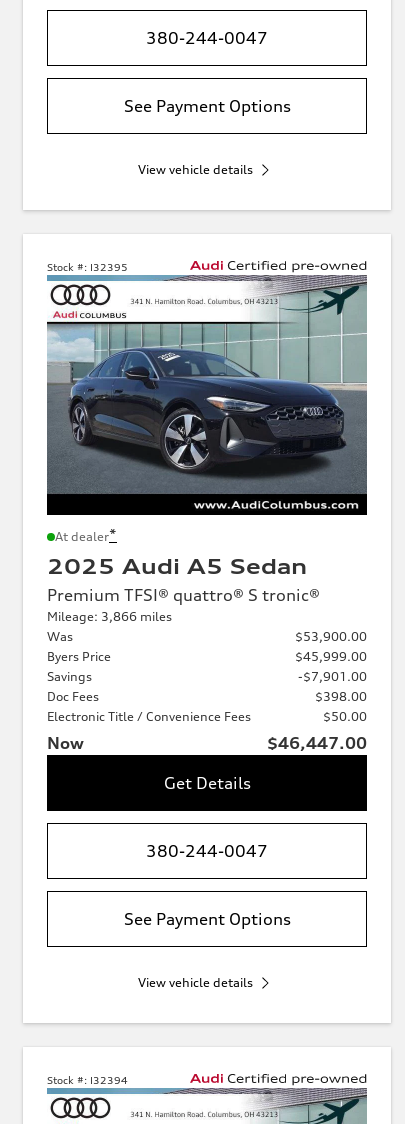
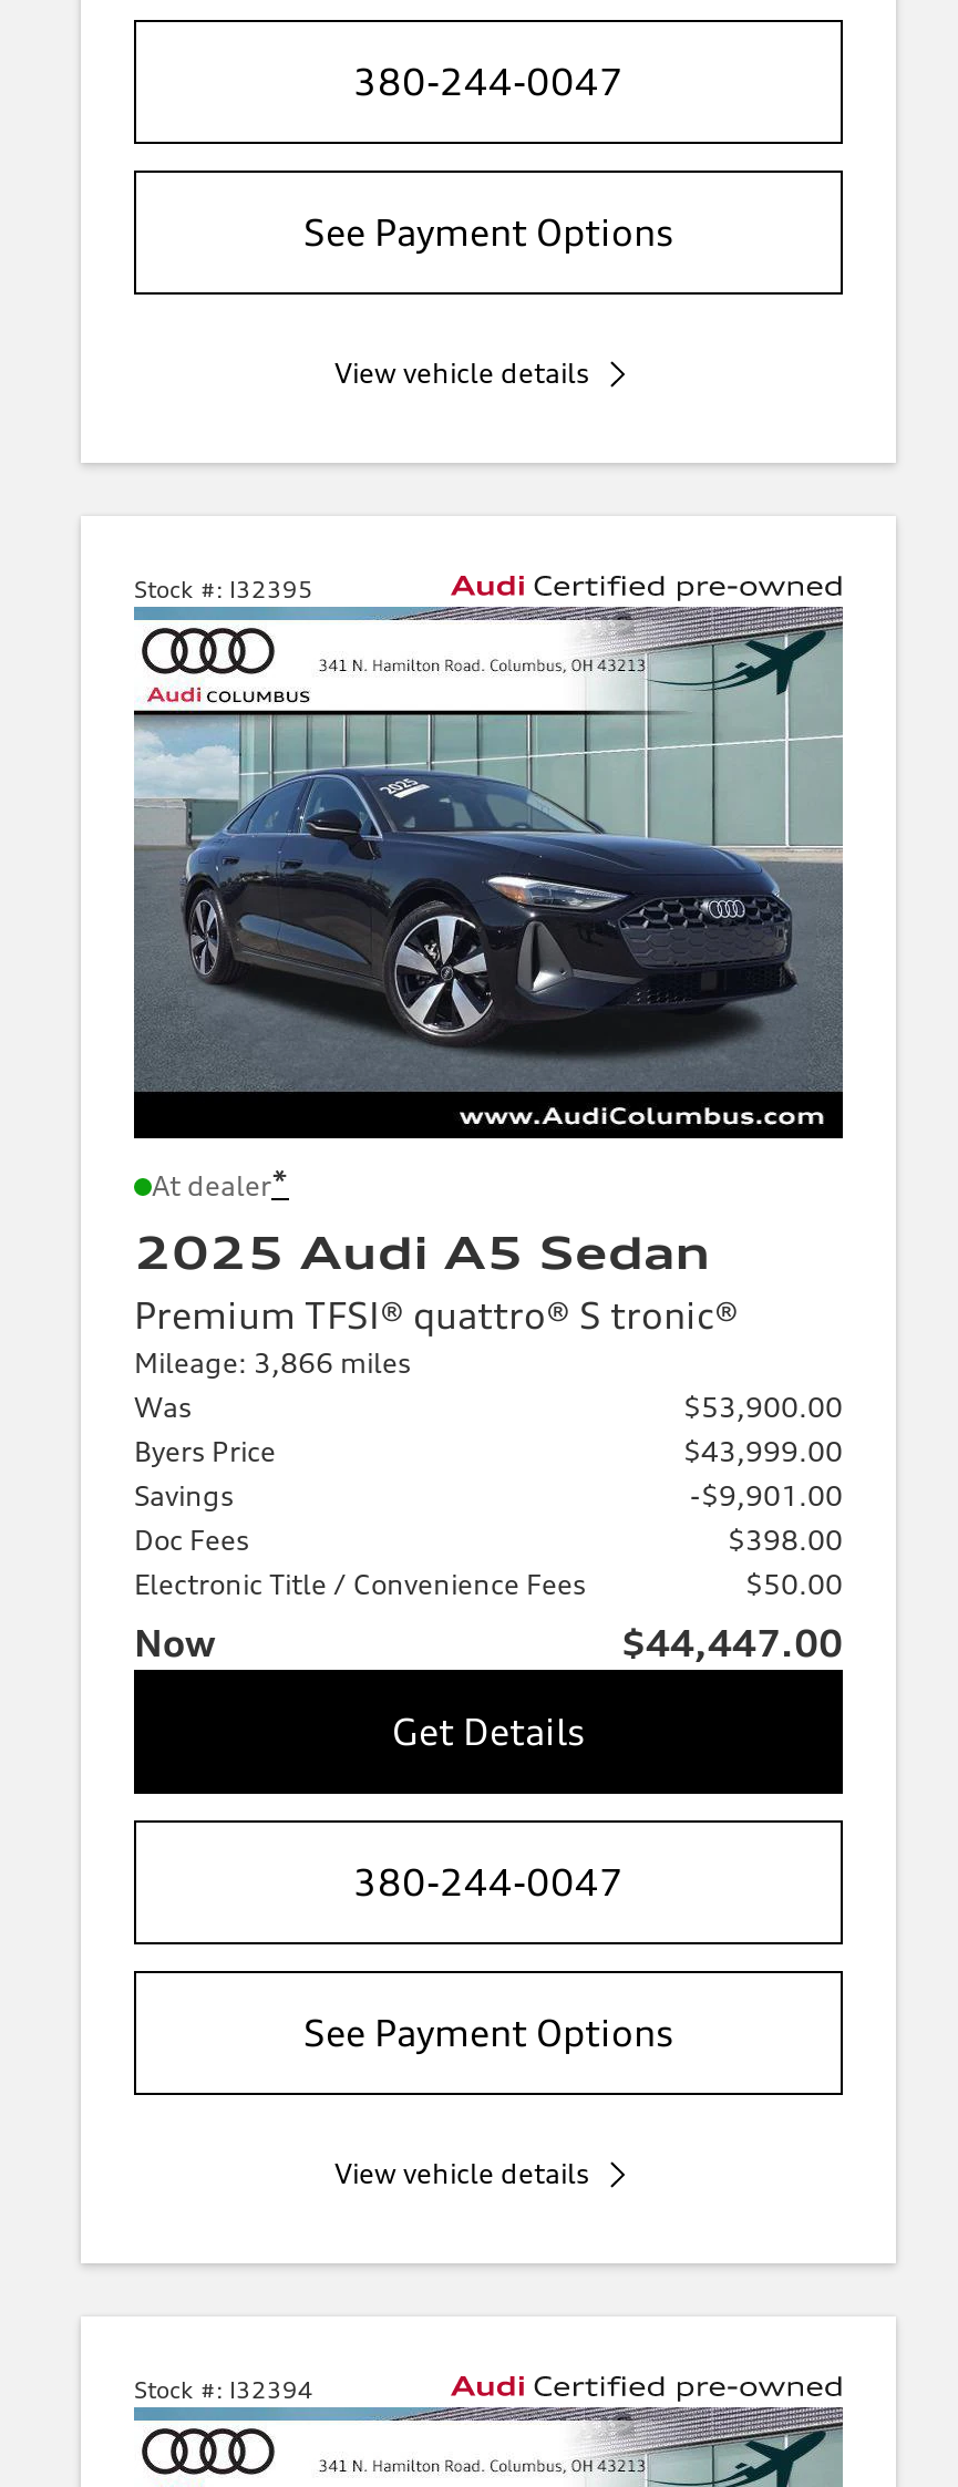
[295,649,367,664] $45,999.00 -> [683,1435,843,1468] $43,999.00
[298,669,367,684] -$7,901.00 -> [690,1479,843,1513] -$9,901.00
[267,733,367,753] $46,447.00 -> [621,1621,843,1665] $44,447.00

